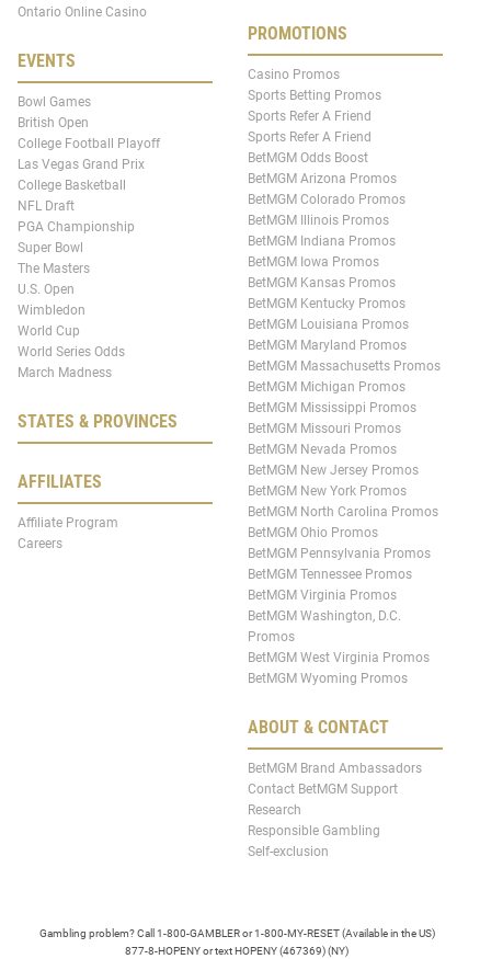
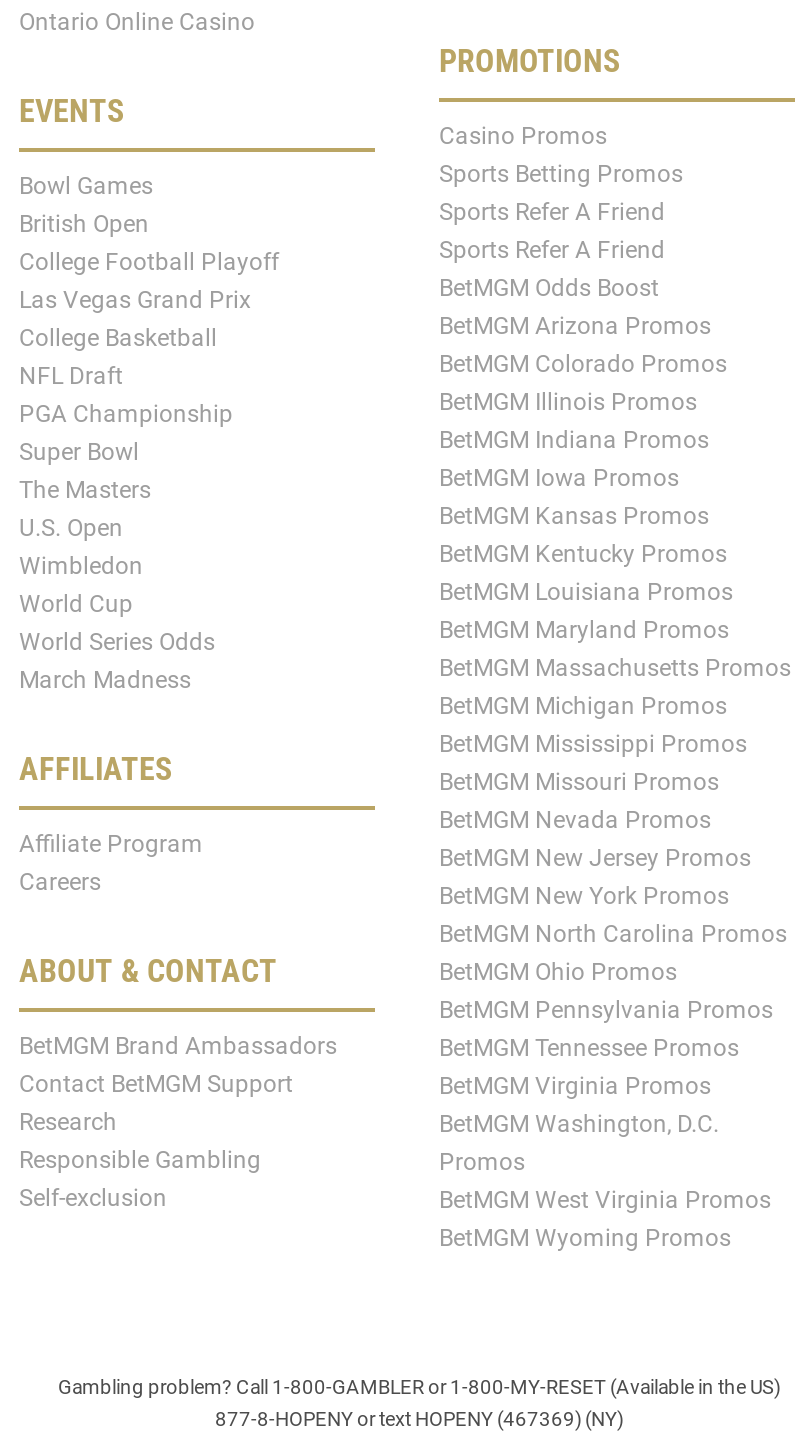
[18,411,178,431] STATES & PROVINCES -> none
moved [248,716,422,859] -> [19,951,337,1211]: ABOUT & CONTACT | BetMGM Brand Ambassadors | Contact BetMGM Support | Research | Responsible Gambling | Self-exclusion

